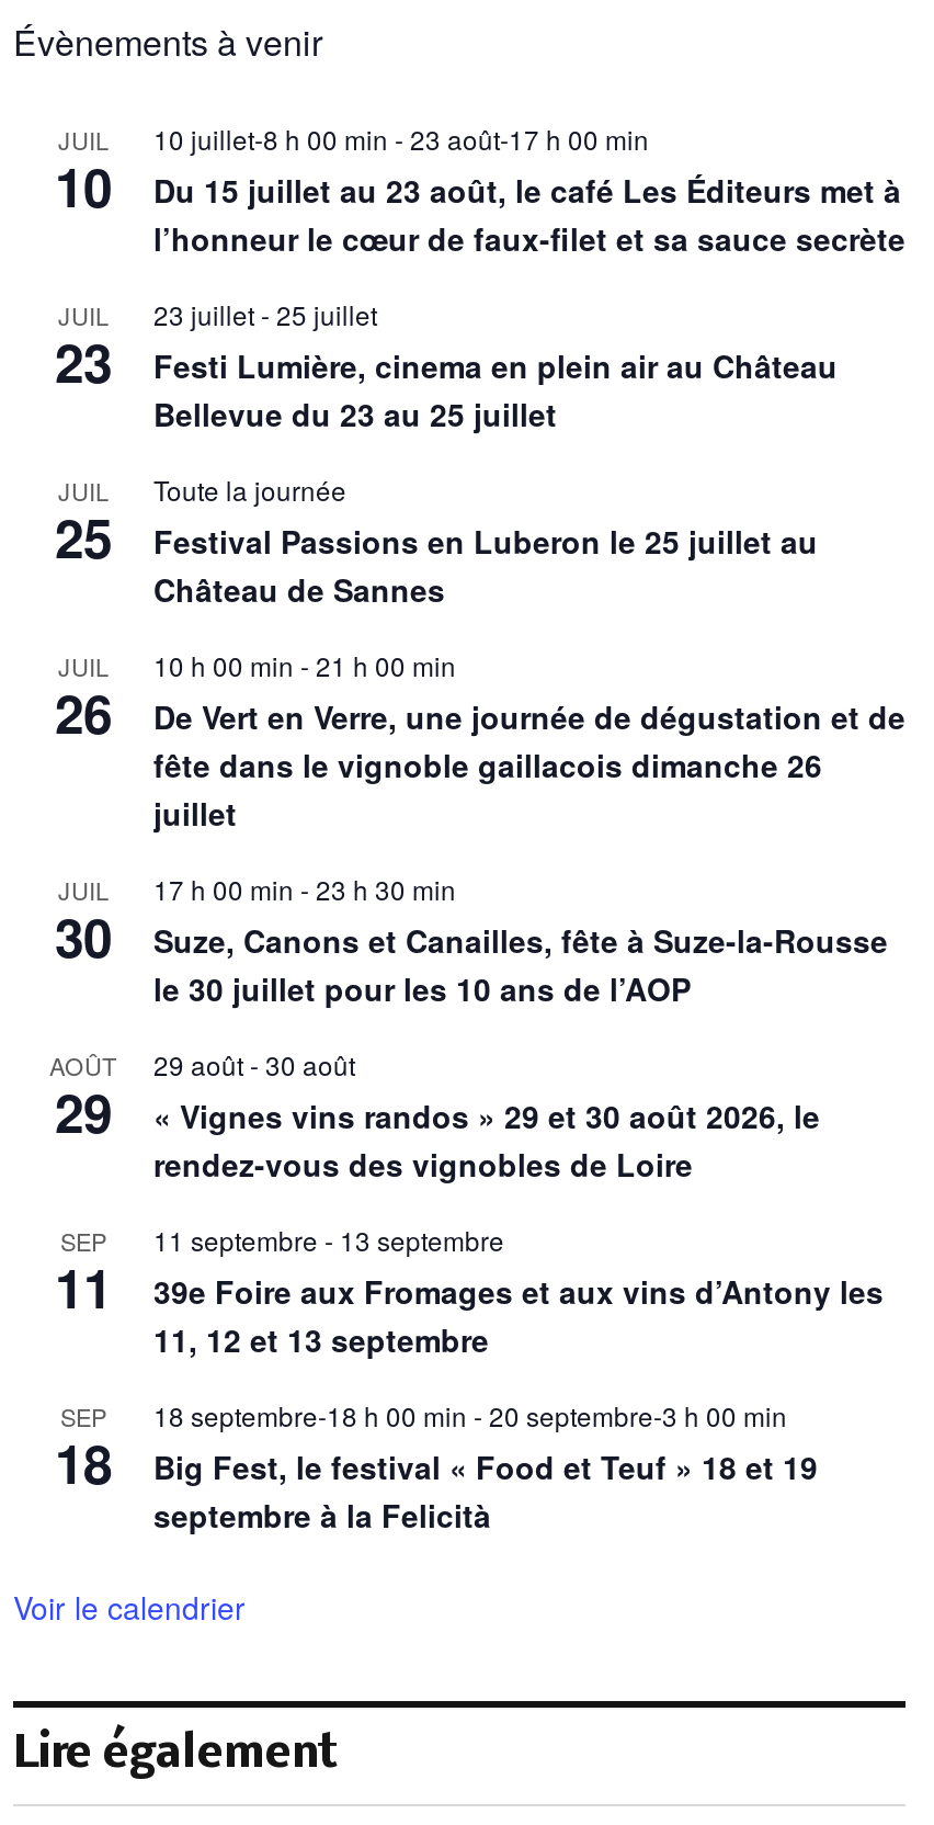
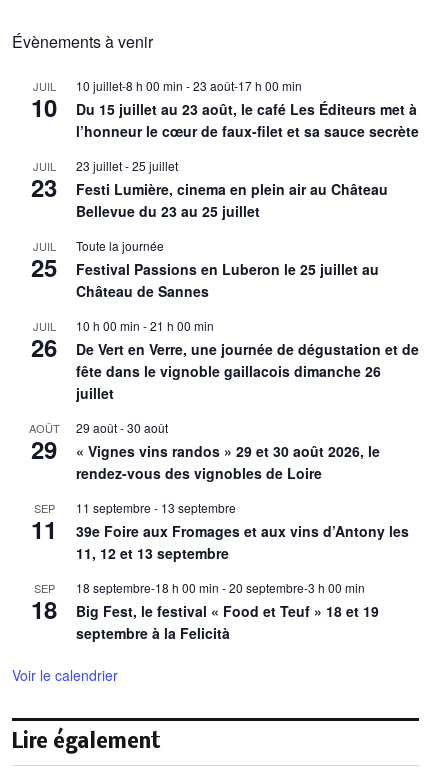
[55,872,112,973] JUIL | 30 -> none
[153,870,888,1010] 17 h 00 min - 23 h 30 min | Suze, Canons et Canailles, fête à Suze-la-Rousse | le 30 juillet pour les 10 ans de l’AOP -> none

